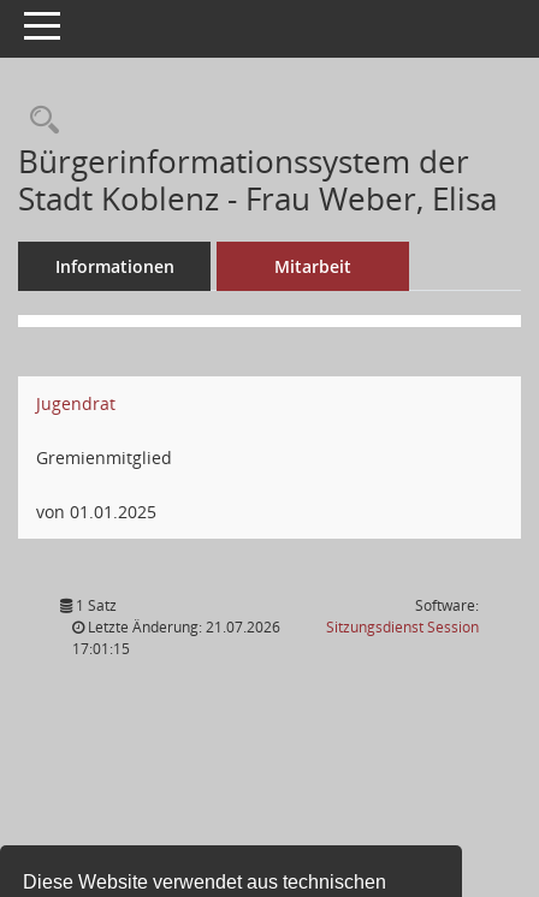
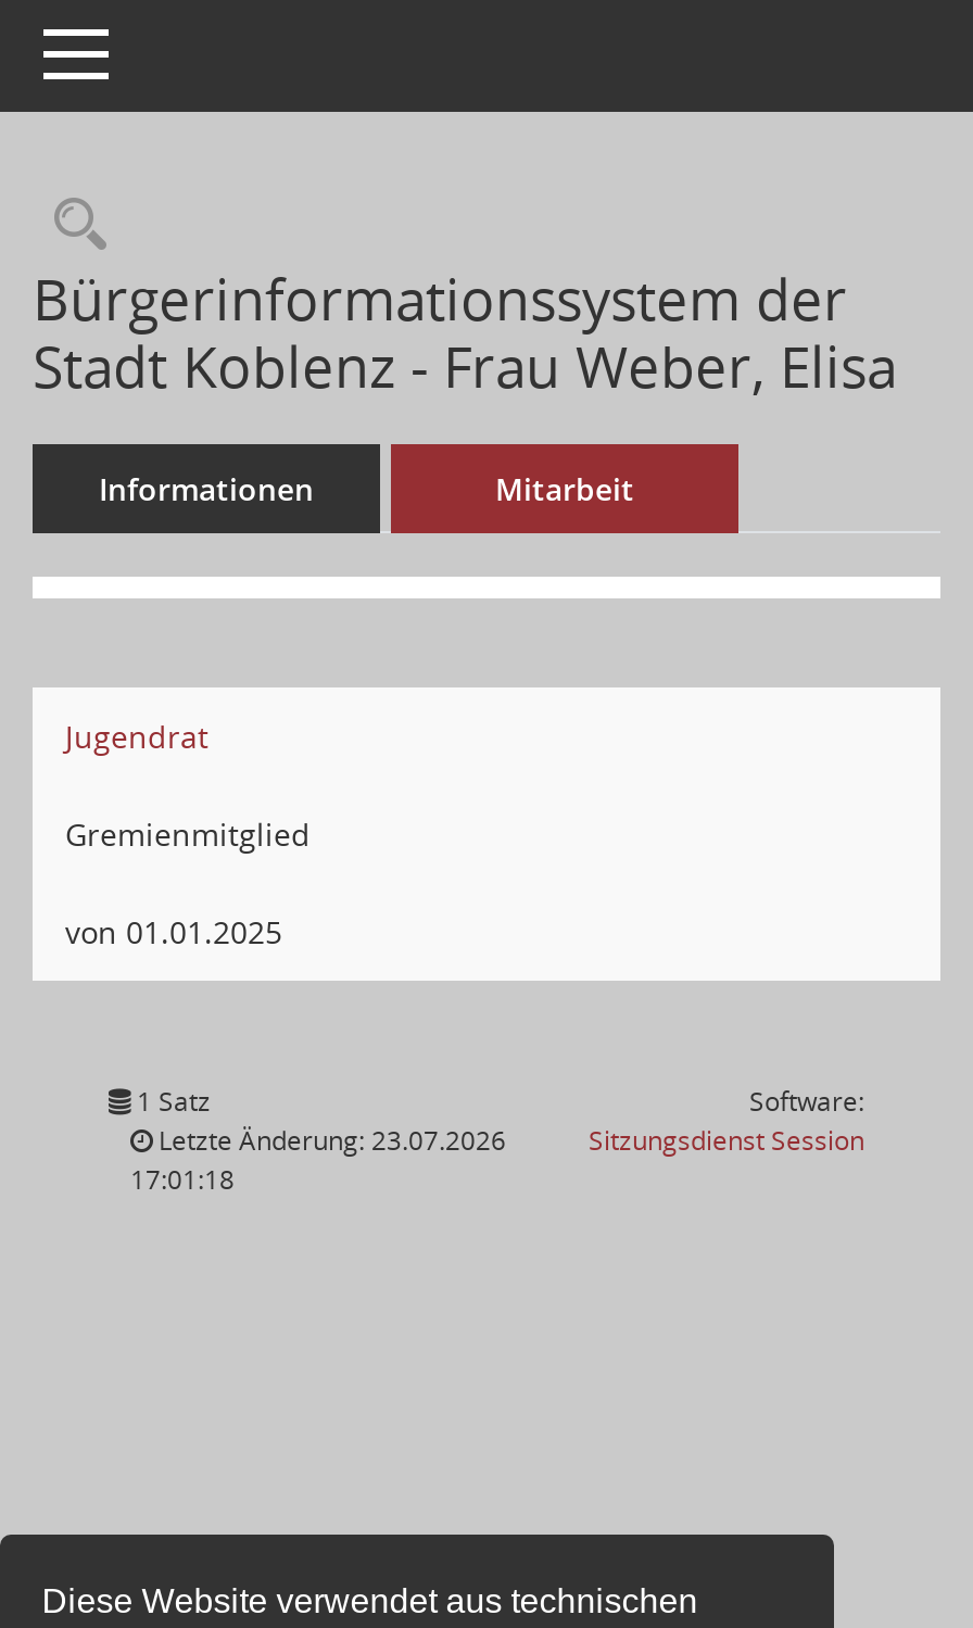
[84,617,280,637] Letzte Änderung: 21.07.2026 -> [152,1122,506,1159] Letzte Änderung: 23.07.2026
[72,638,130,659] 17:01:15 -> [130,1161,235,1198] 17:01:18

